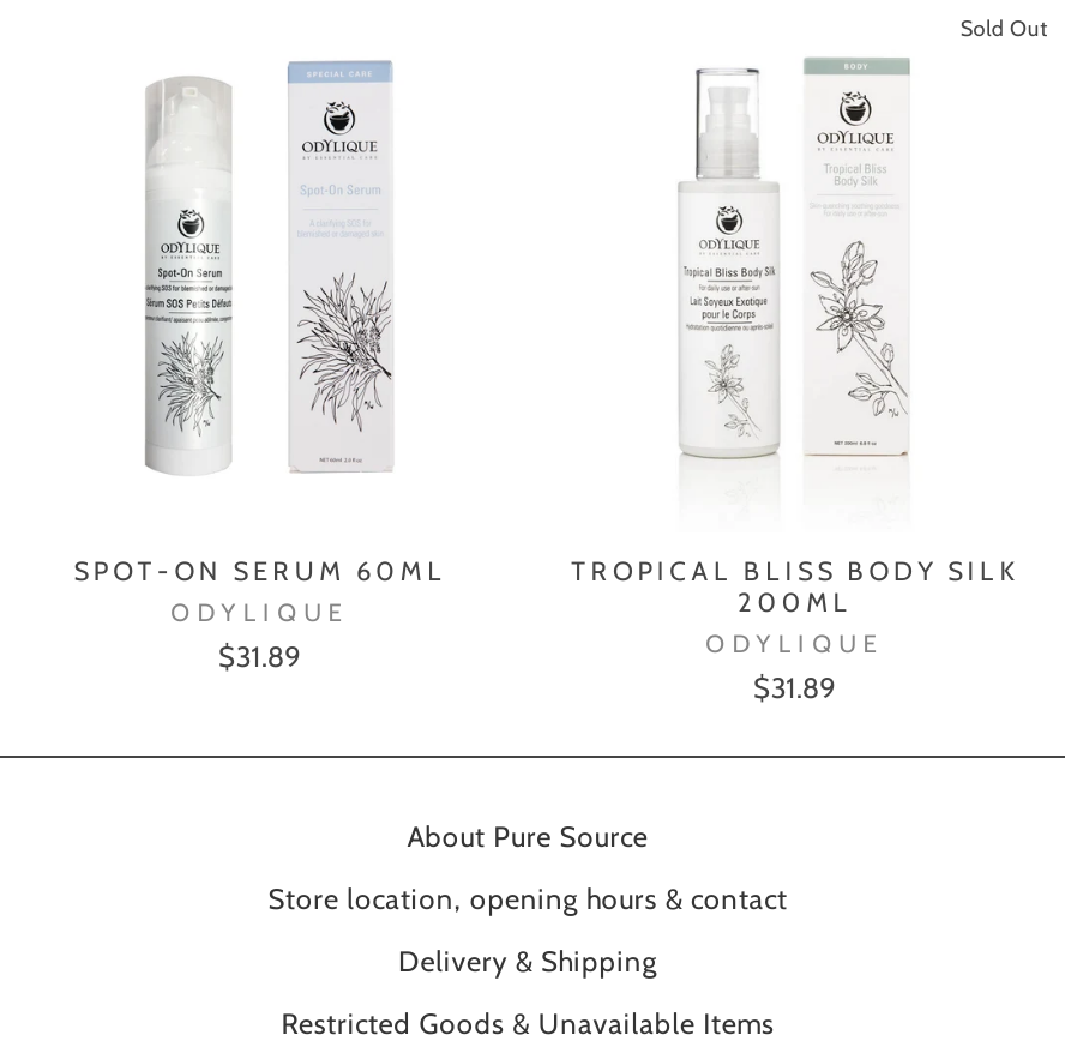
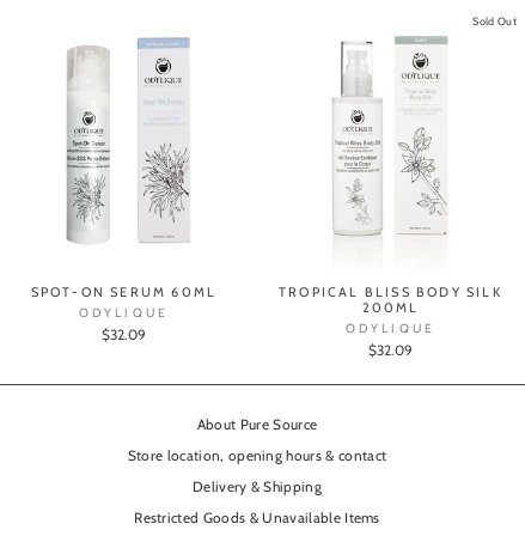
[218,639,302,673] $31.89 -> [101,326,146,343] $32.09
[753,670,837,704] $31.89 -> [368,342,413,358] $32.09

